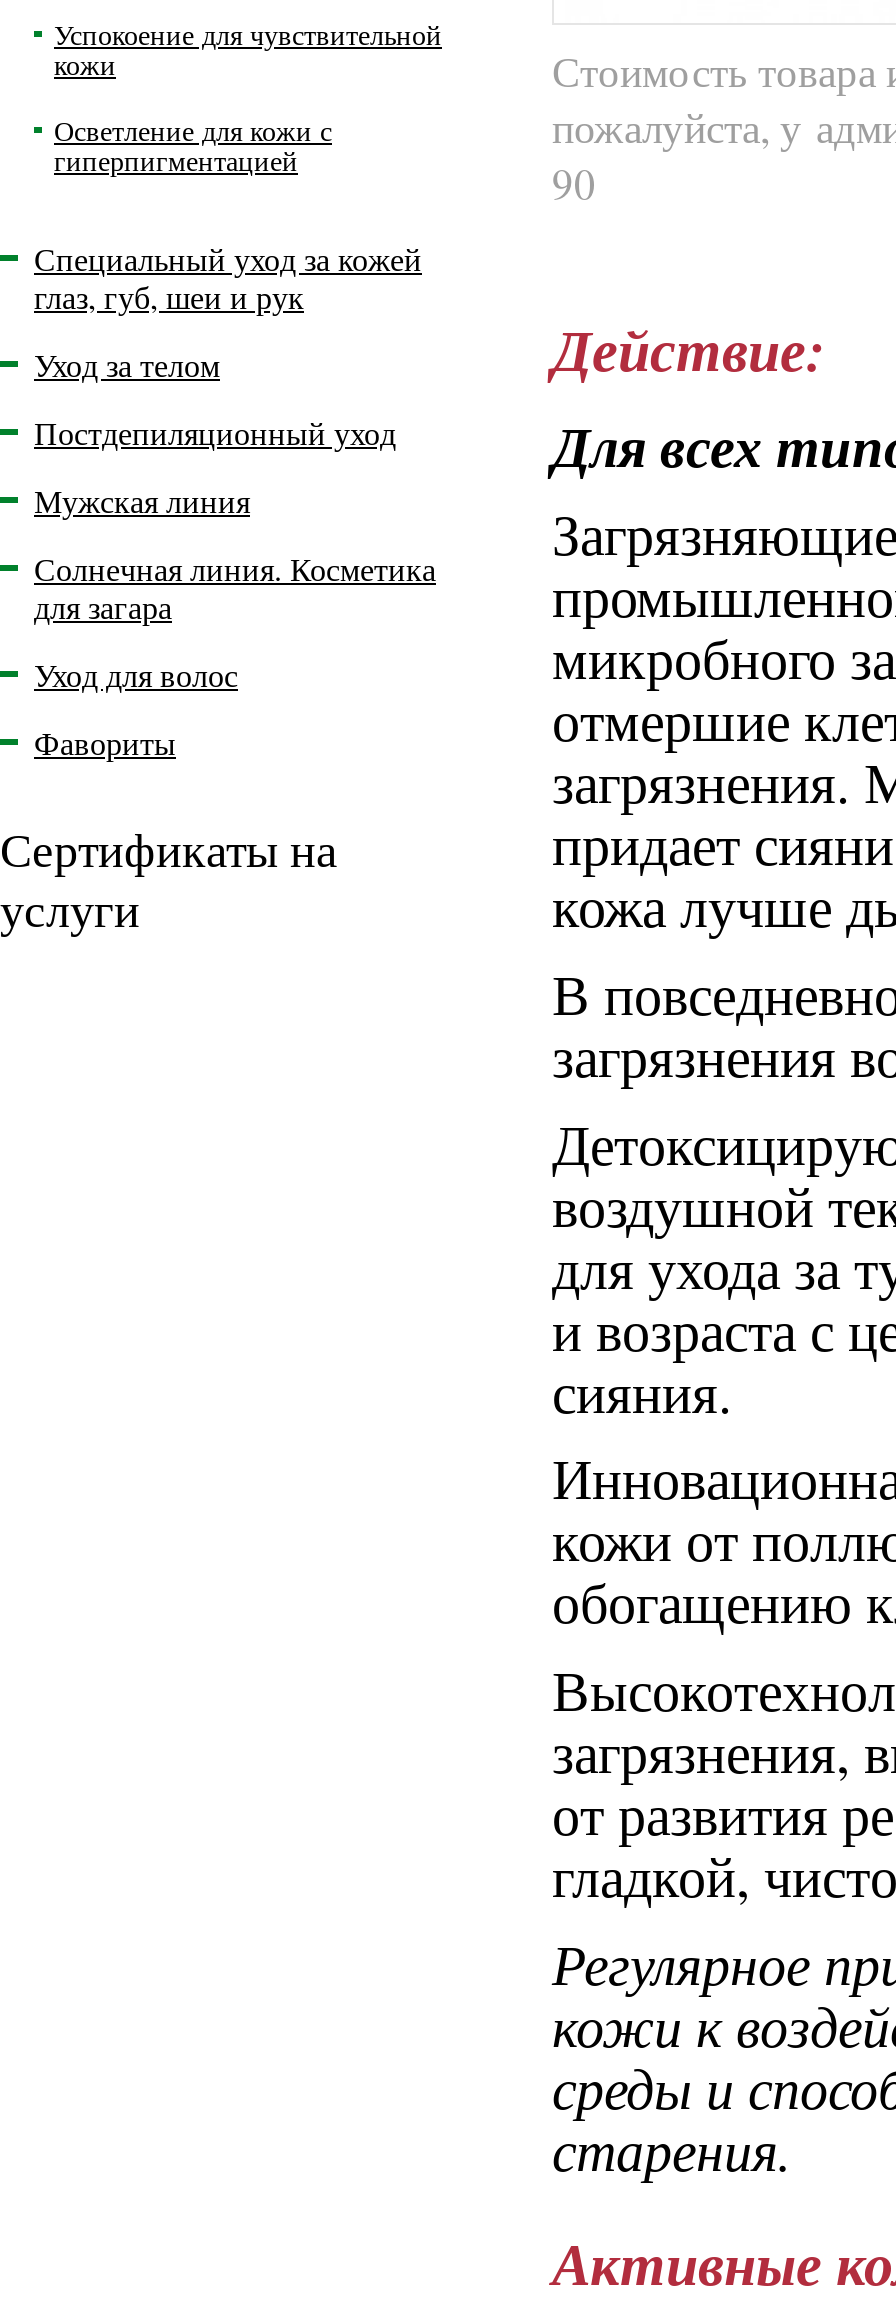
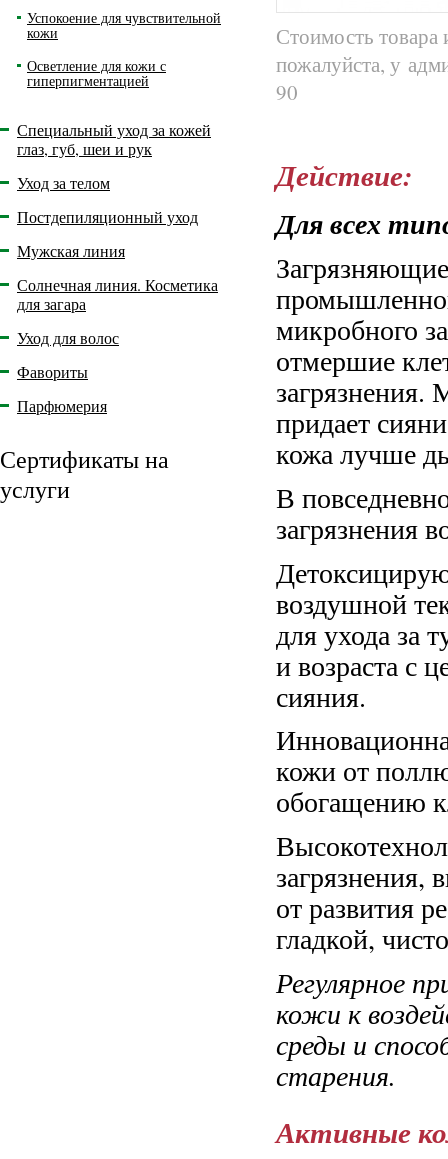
moved [0,817,338,919] -> [0,443,169,494]: Сертификаты на | услуги
none -> [17,395,107,416] Парфюмерия

